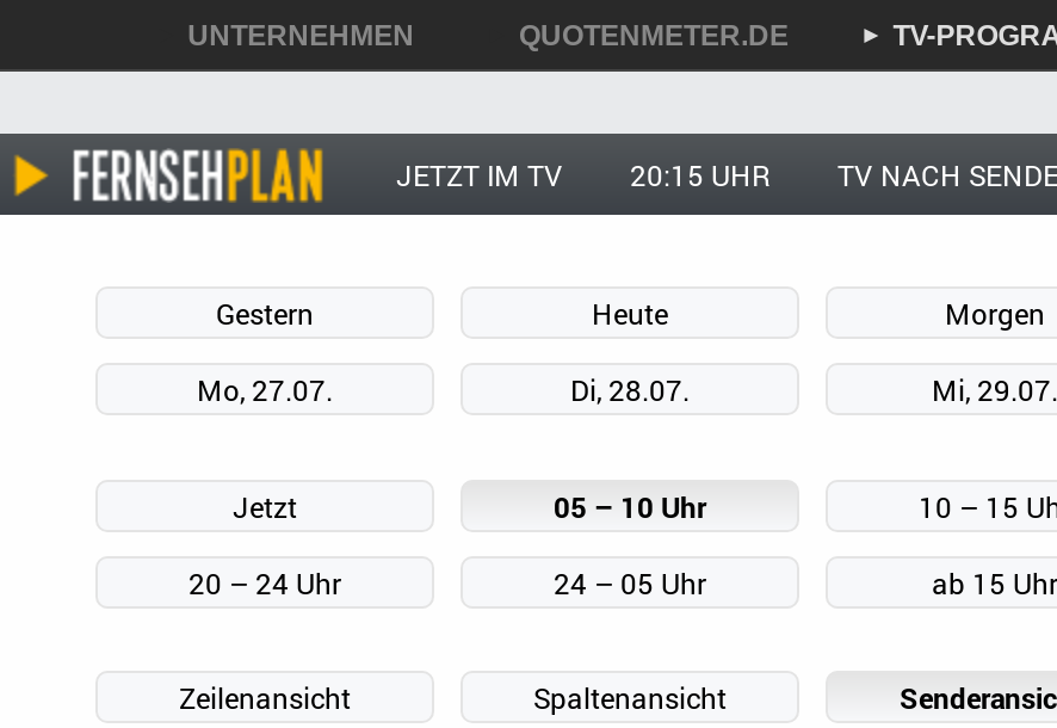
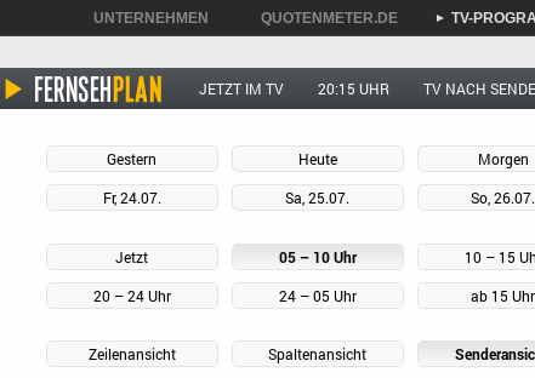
[197,370,1057,408] Mo, 27.07. | Di, 28.07. | Mi, 29.07. -> [103,188,535,207] Fr, 24.07. | Sa, 25.07. | So, 26.07.

